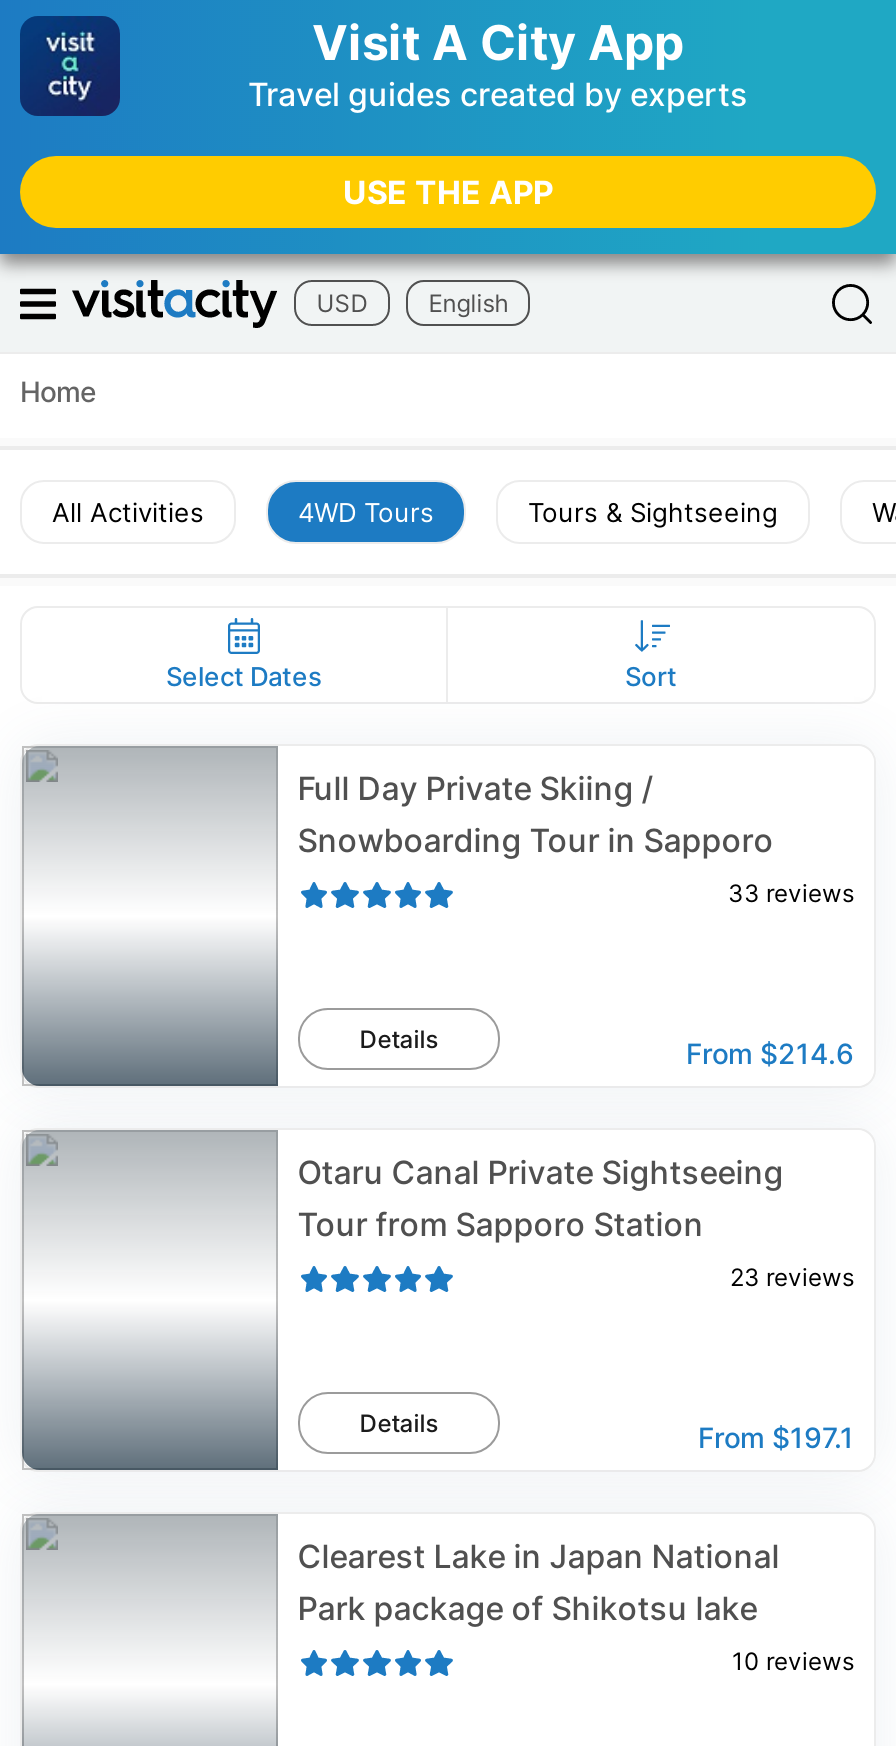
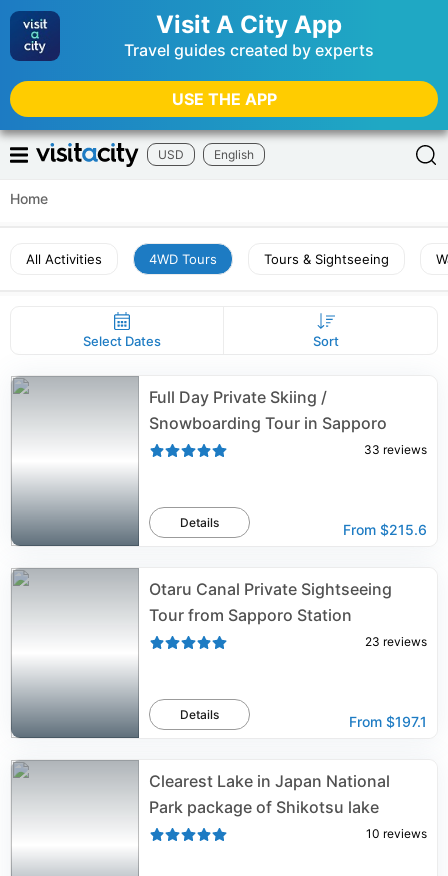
[686,1036,854,1070] From $214.6 -> [343,521,427,538] From $215.6

